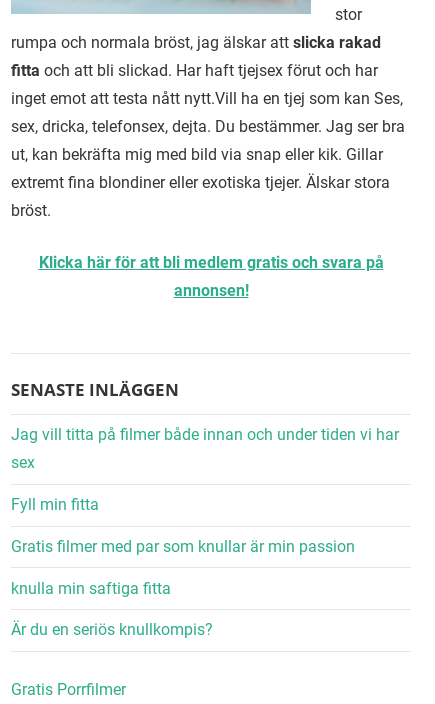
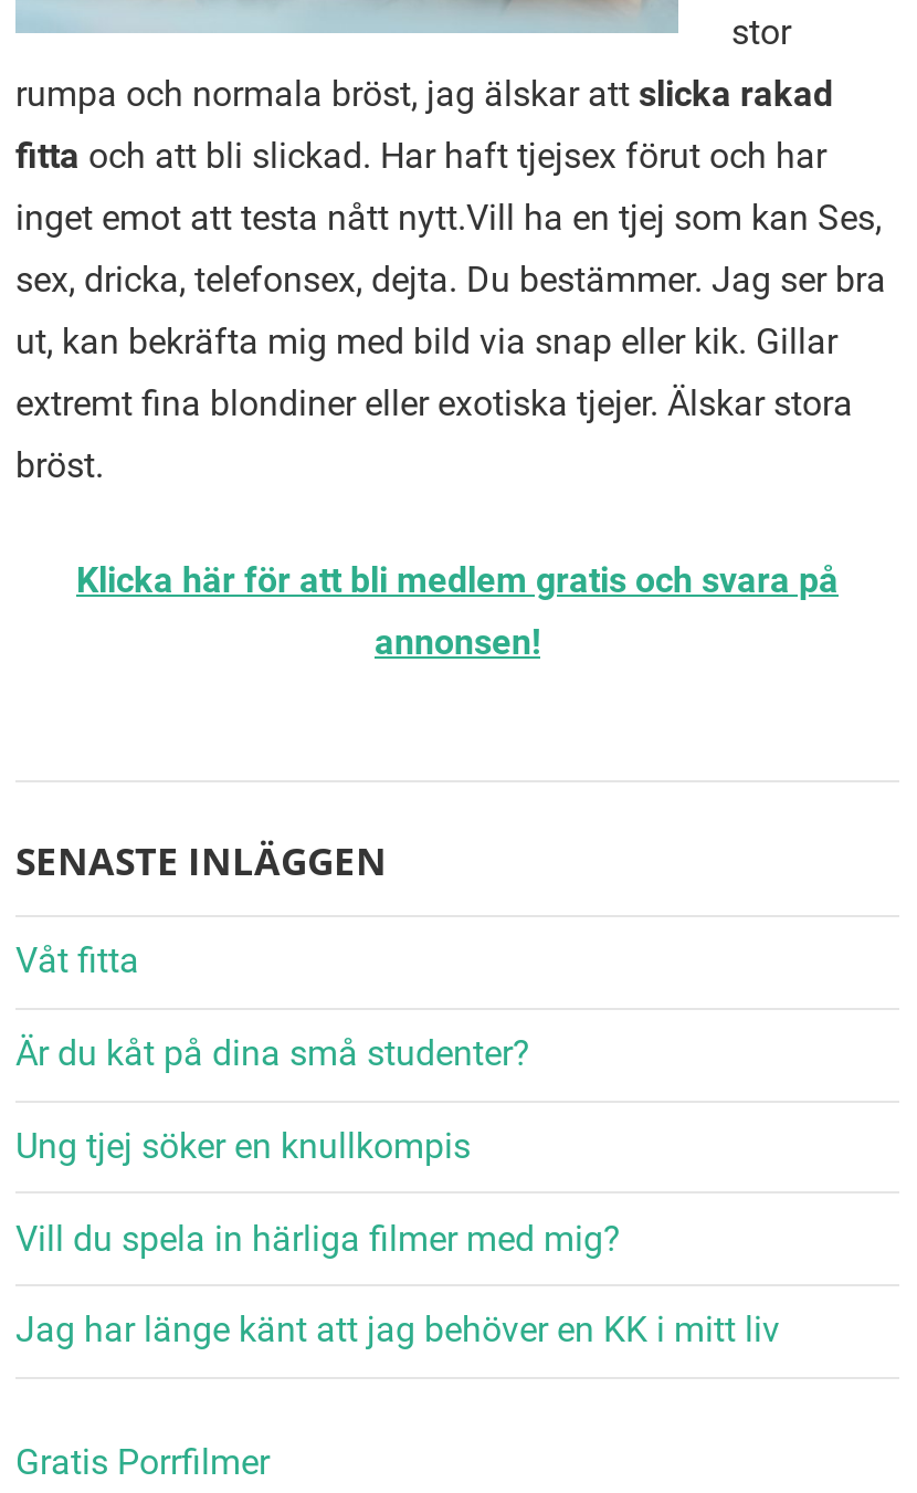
[11,425,399,639] Jag vill titta på filmer både innan och under tiden vi har | sex | Fyll min fitta | Gratis filmer med par som knullar är min passion | knulla min saftiga fitta | Är du en seriös knullkompis? -> [15,940,780,1352] Våt fitta | Är du kåt på dina små studenter? | Ung tjej söker en knullkompis | Vill du spela in härliga filmer med mig? | Jag har länge känt att jag behöver en KK i mitt liv

